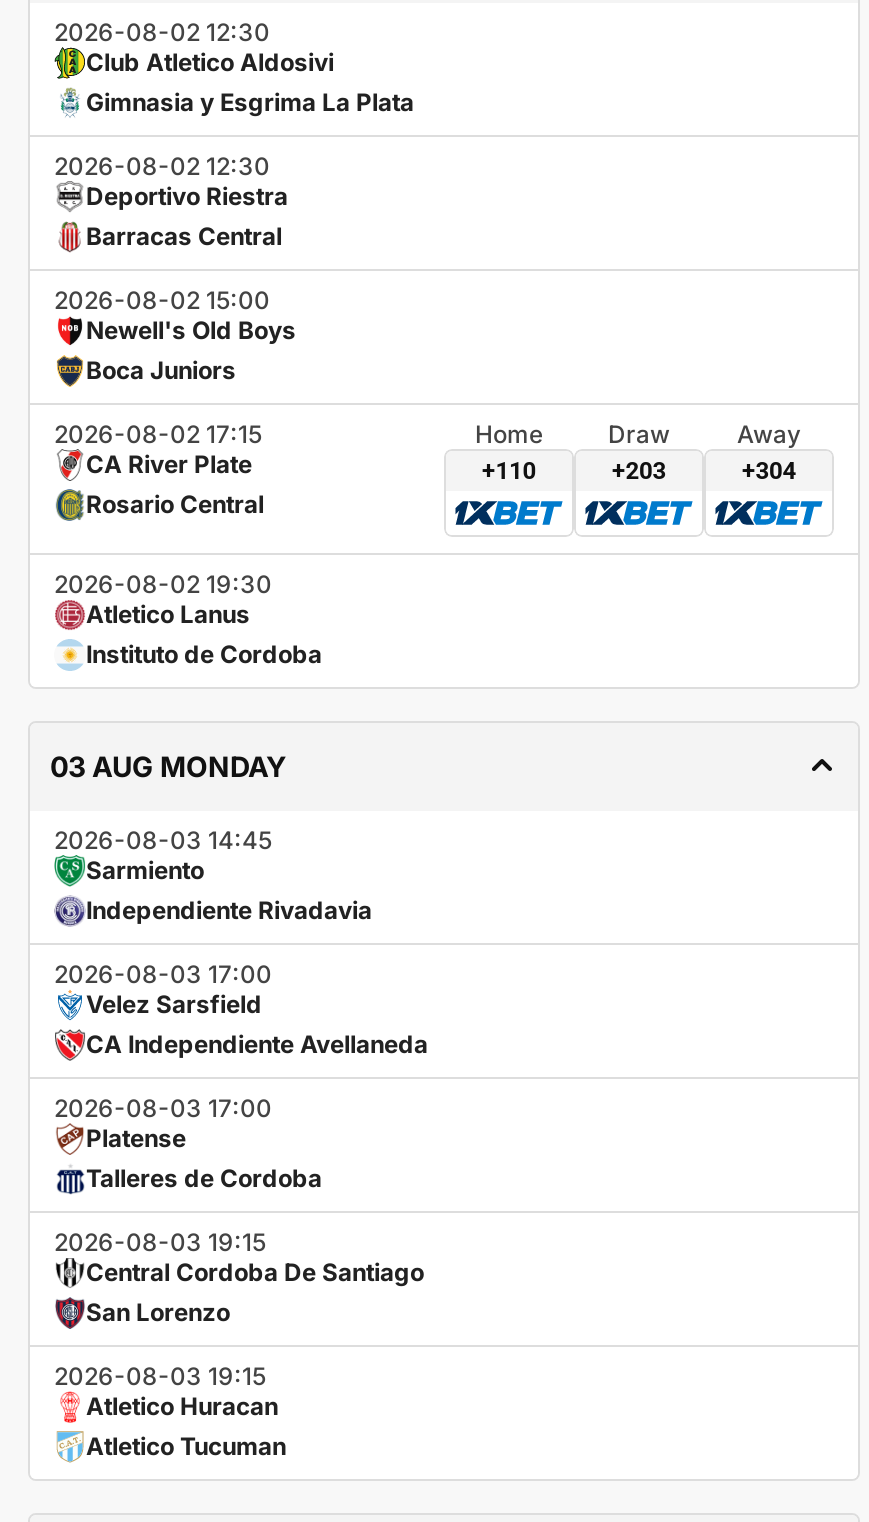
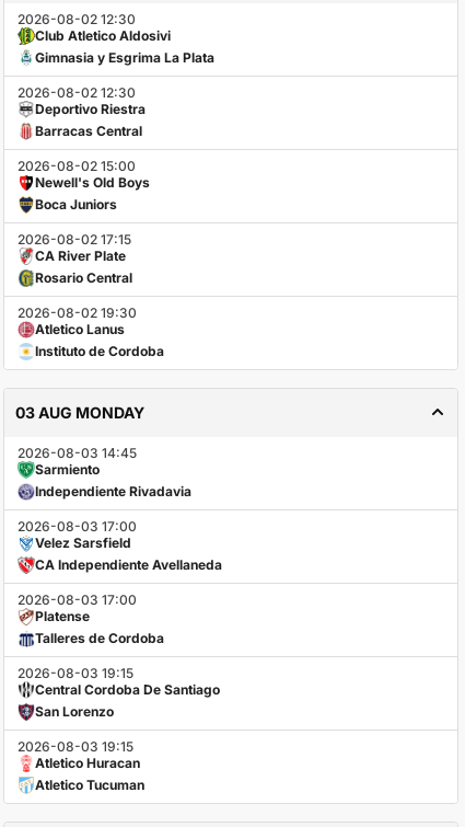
[475,419,801,449] Home | Draw | Away -> none
[482,457,796,485] +110 | +203 | +304 -> none

